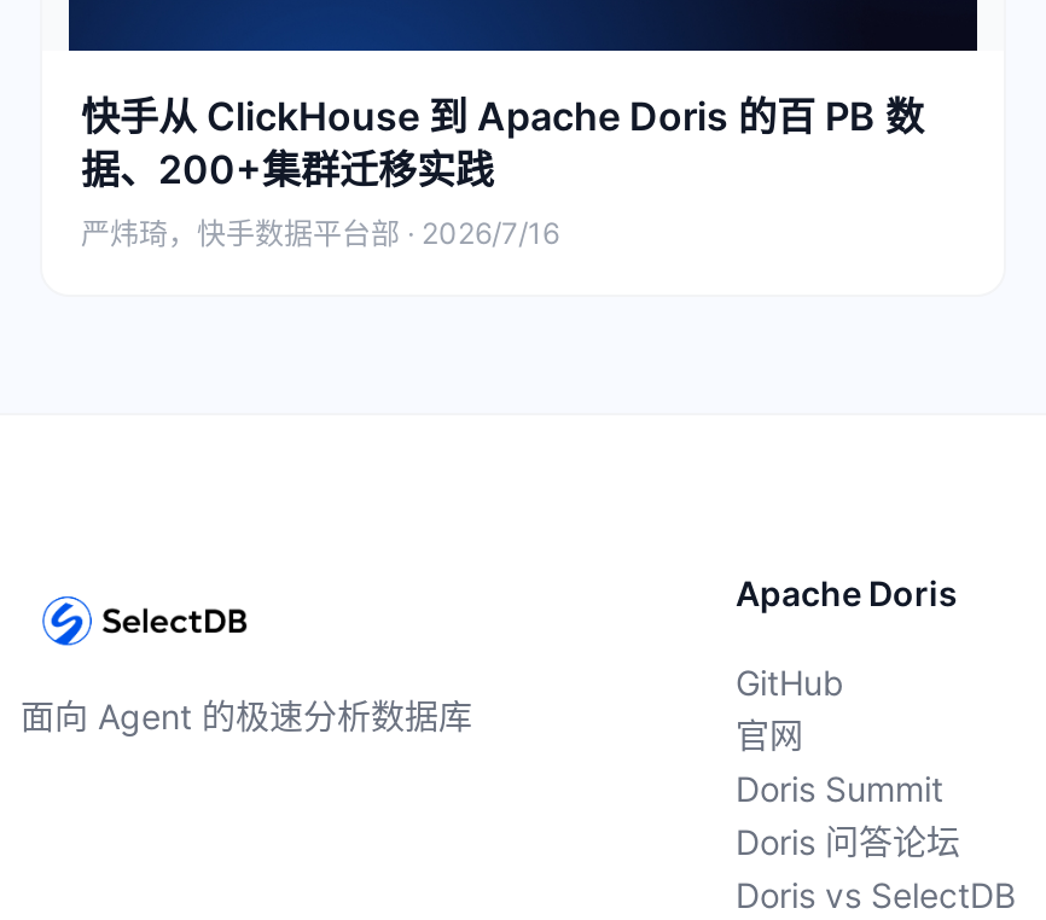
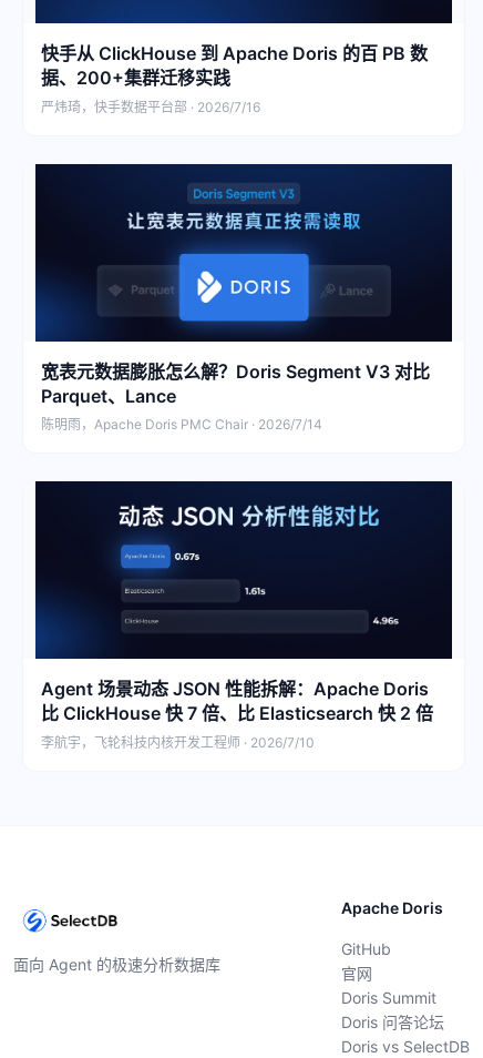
none -> [35,163,452,433] [image] | 宽表元数据膨胀怎么解？Doris Segment V3 对比 | Parquet、Lance | 陈明雨，Apache Doris PMC Chair · 2026/7/14
none -> [35,480,452,750] [image] | Agent 场景动态 JSON 性能拆解：Apache Doris | 比 ClickHouse 快 7 倍、比 Elasticsearch 快 2 倍 | 李航宇，飞轮科技内核开发工程师 · 2026/7/10

